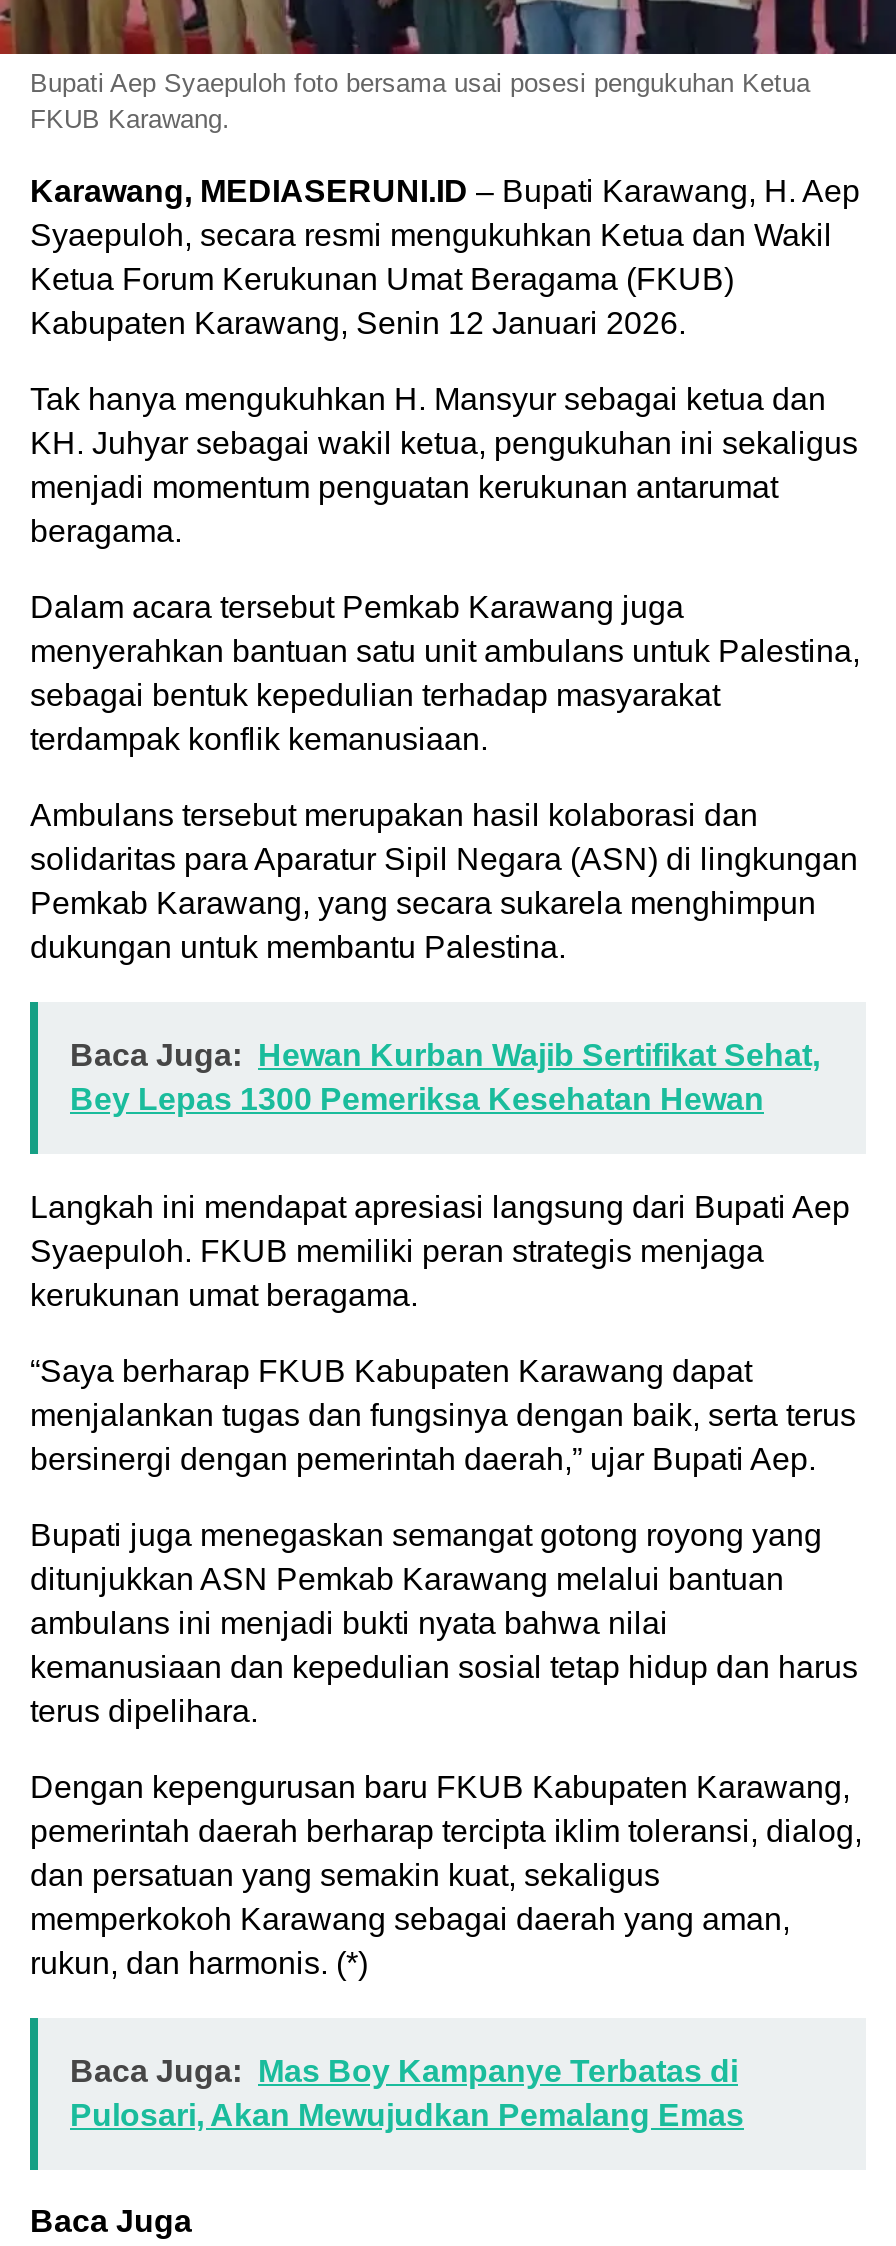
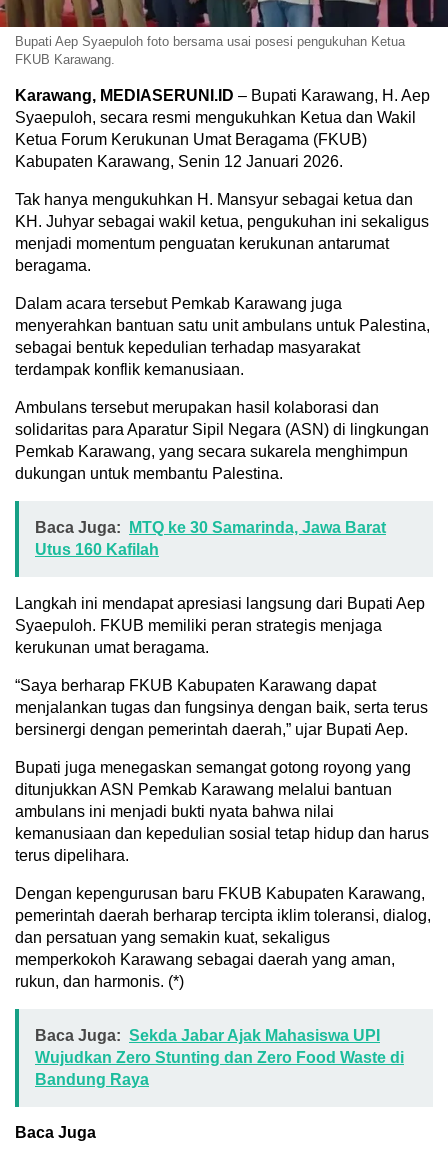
[70,1038,820,1116] Baca Juga: Hewan Kurban Wajib Sertifikat Sehat, | Bey Lepas 1300 Pemeriksa Kesehatan Hewan -> [35,519,386,558] Baca Juga: MTQ ke 30 Samarinda, Jawa Barat | Utus 160 Kafilah
[70,2054,744,2132] Baca Juga: Mas Boy Kampanye Terbatas di | Pulosari, Akan Mewujudkan Pemalang Emas -> [35,1027,404,1088] Baca Juga: Sekda Jabar Ajak Mahasiswa UPI | Wujudkan Zero Stunting dan Zero Food Waste di | Bandung Raya

